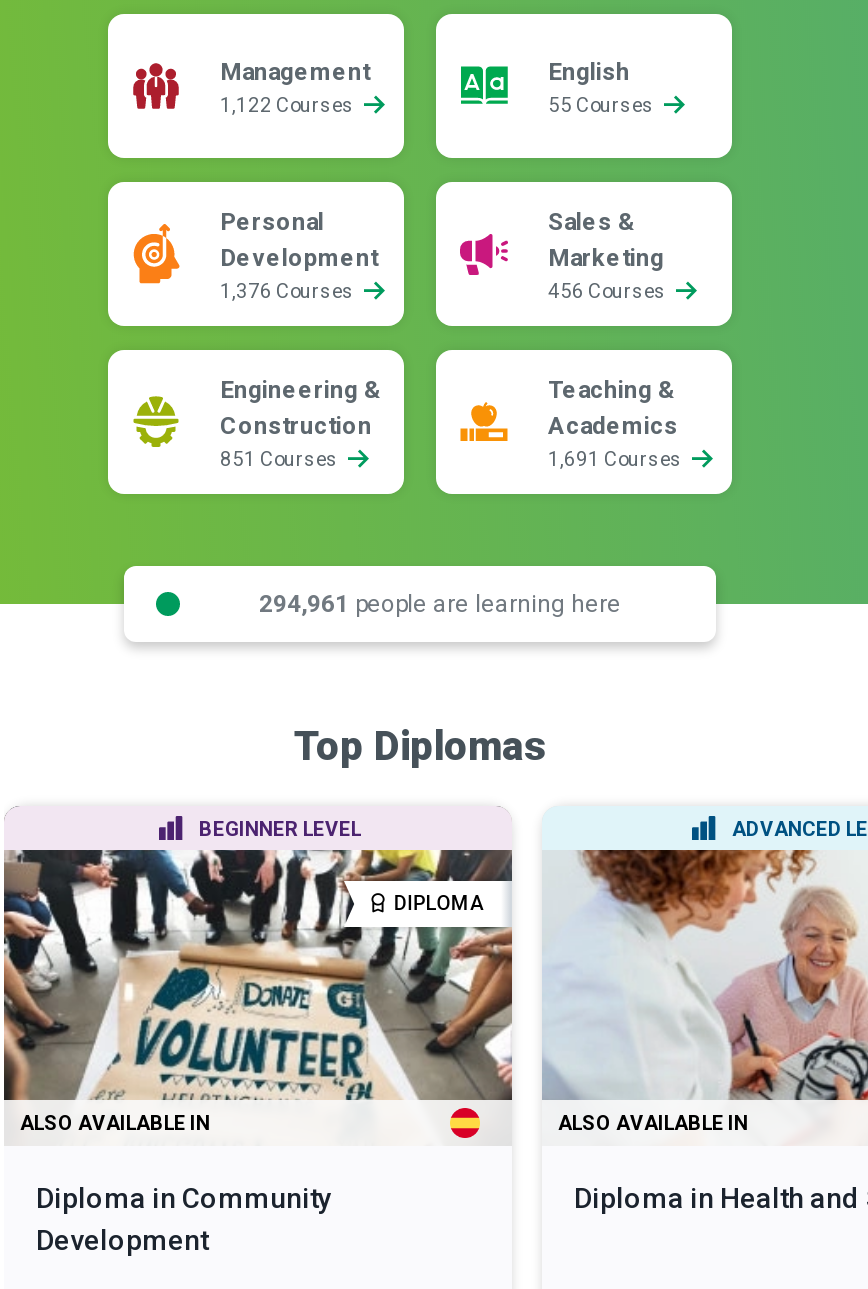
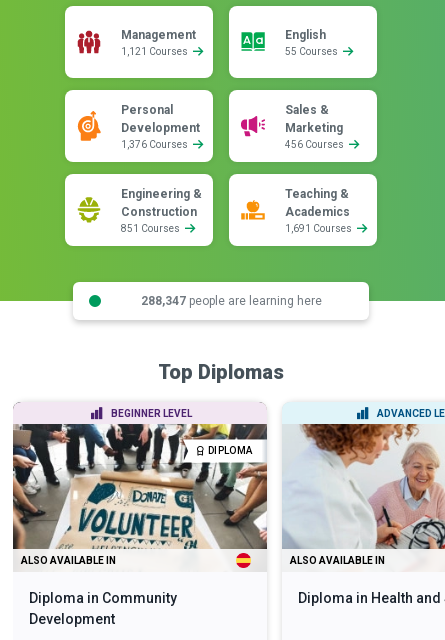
[220,94,358,116] 1,122 Courses -> [121,46,190,57] 1,121 Courses
[259,589,621,617] 294,961 people are learning here -> [140,293,321,307] 288,347 people are learning here

